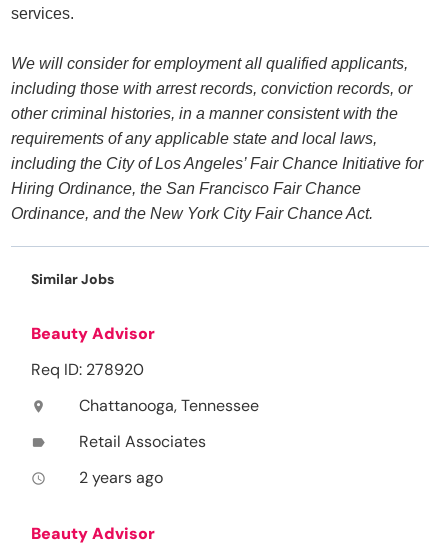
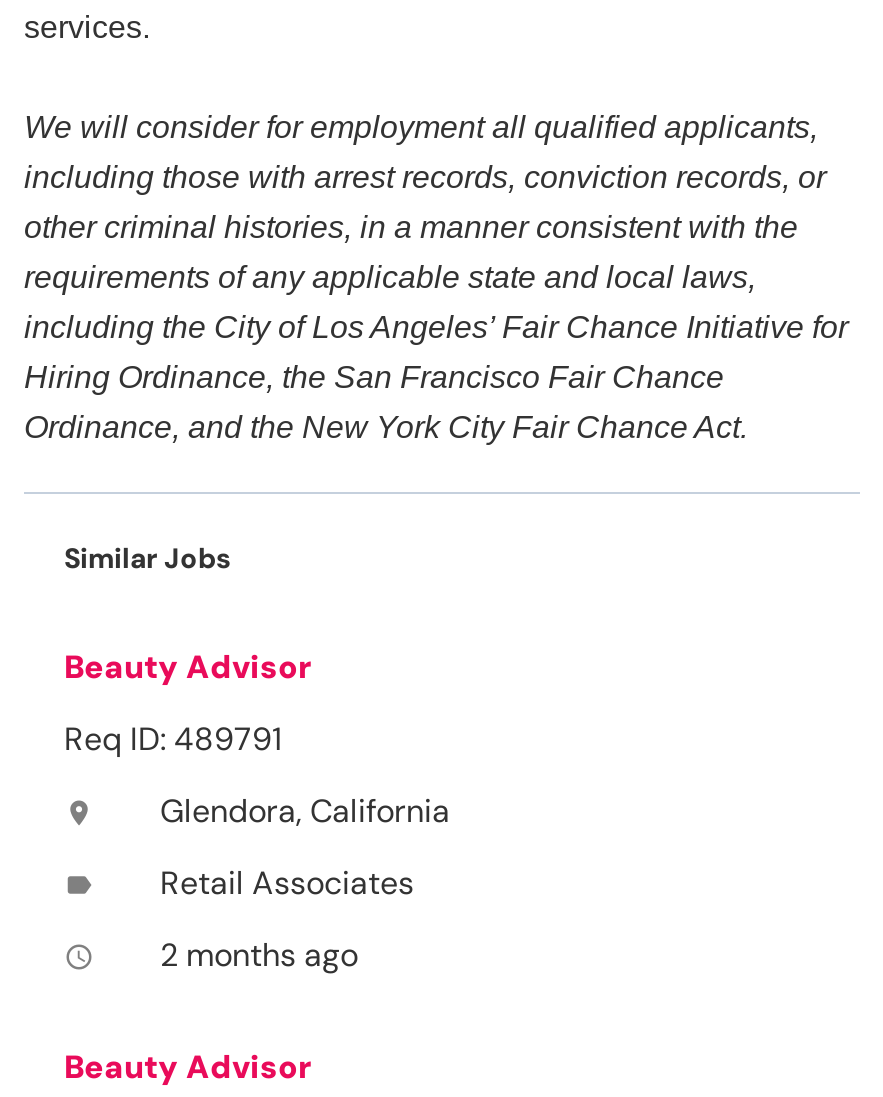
[31,359,144,380] Req ID: 278920 -> [64,718,282,760] Req ID: 489791
[79,395,259,416] Chattanooga, Tennessee -> [160,790,450,832] Glendora, California
[79,467,163,488] 2 years ago -> [160,934,358,976] 2 months ago

